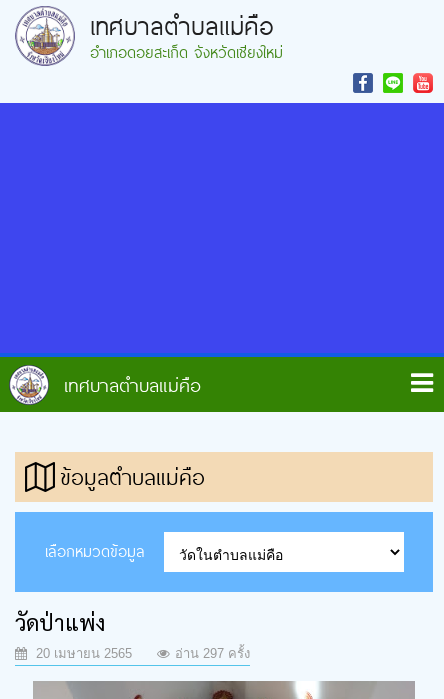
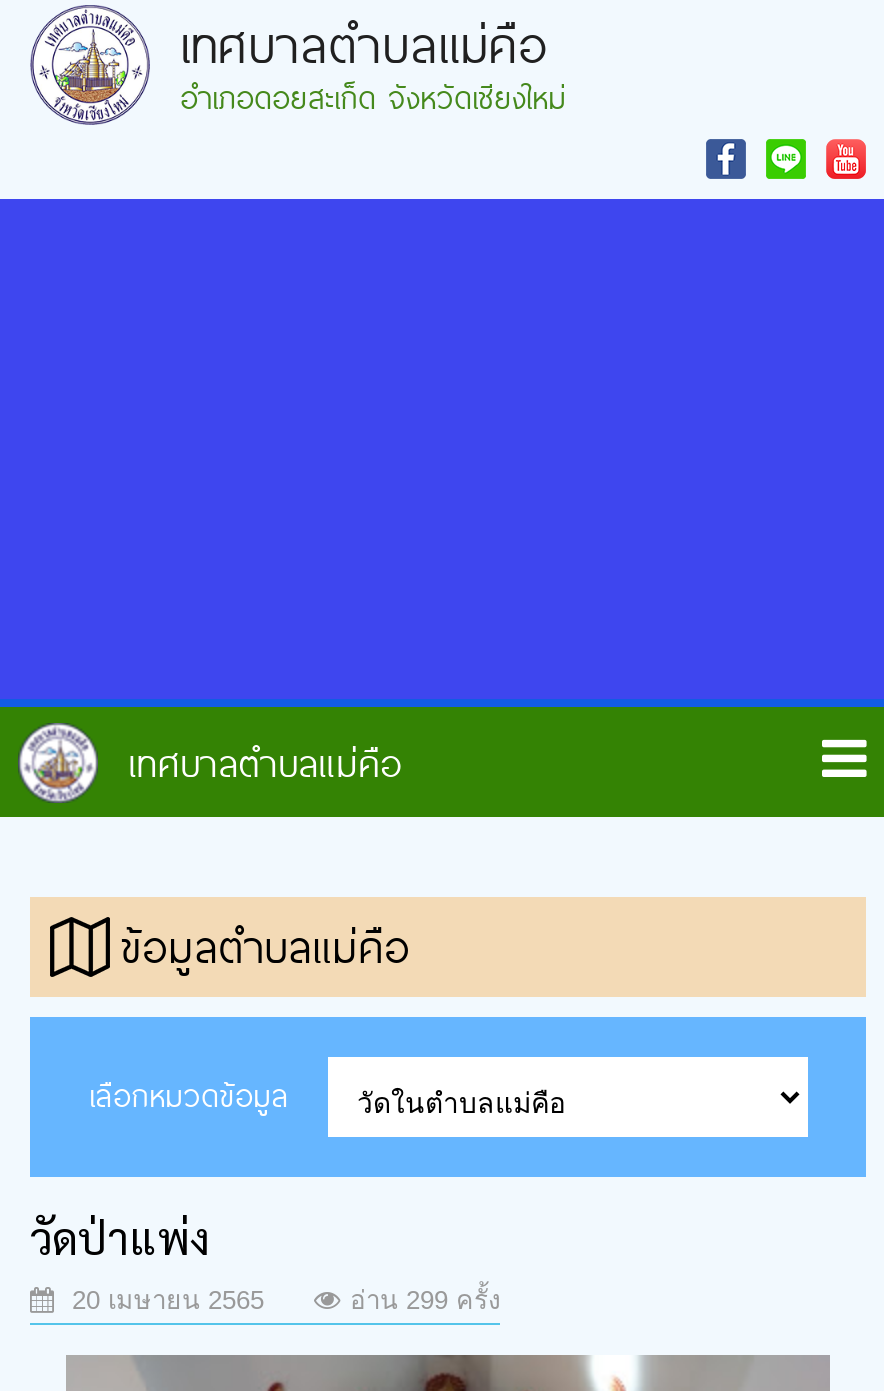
[175,646,250,661] อ่าน 297 ครั้ง -> [350,1284,500,1314] อ่าน 299 ครั้ง

